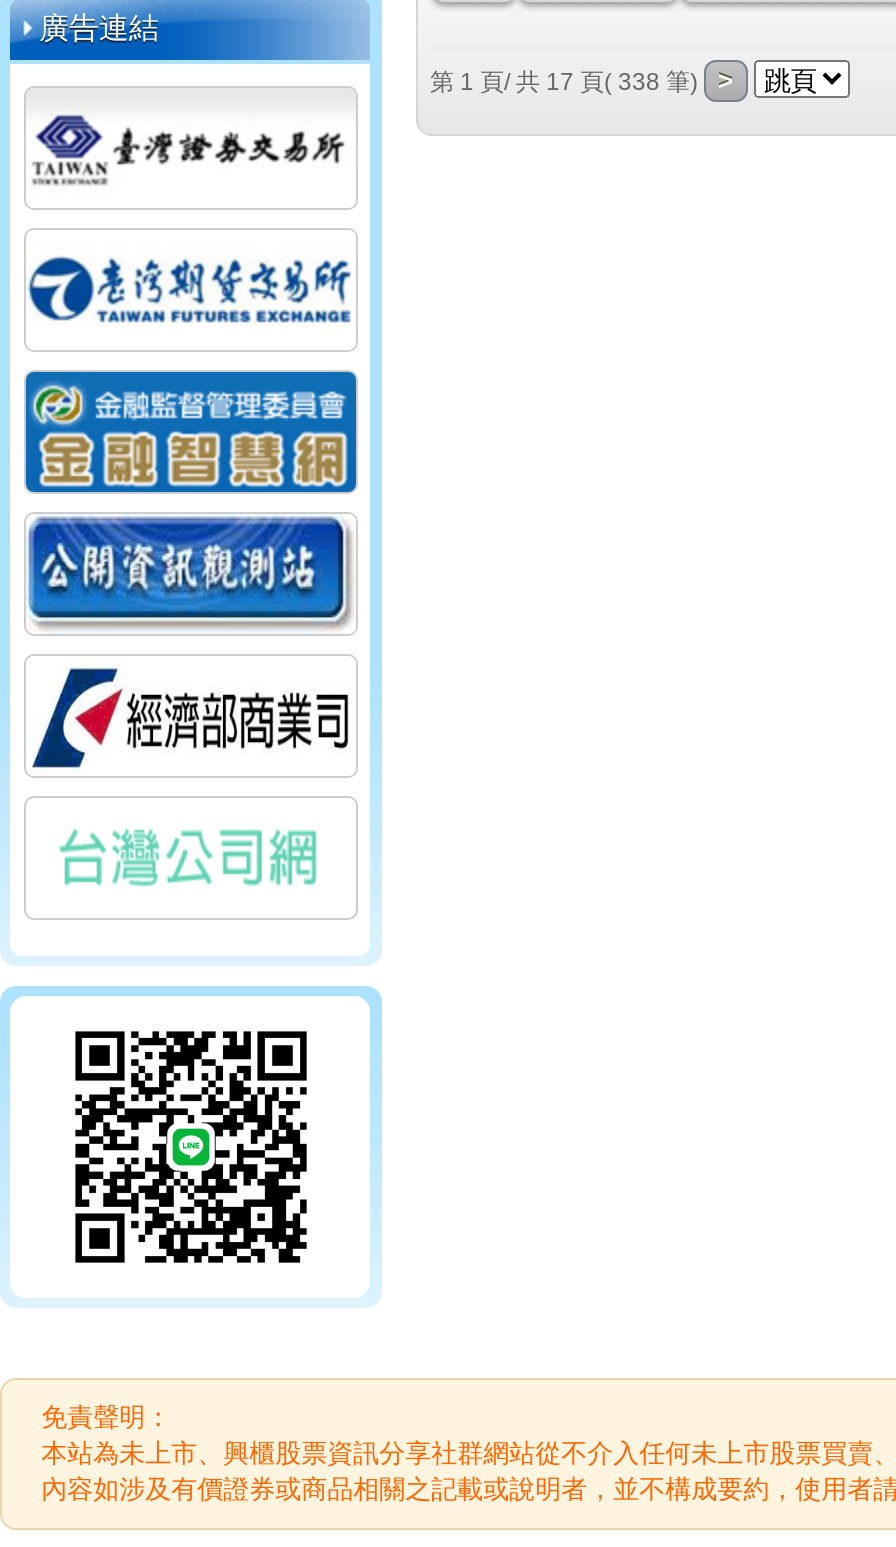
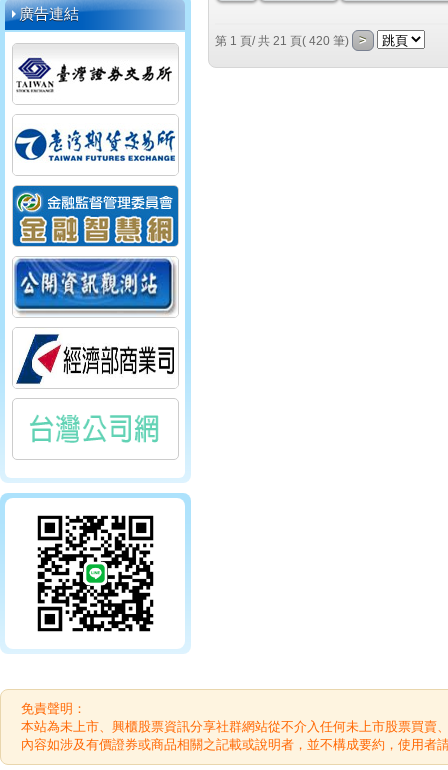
[430,68,704,96] 第 1 頁/ 共 17 頁( 338 筆) -> [215,34,352,48] 第 1 頁/ 共 21 頁( 420 筆)

